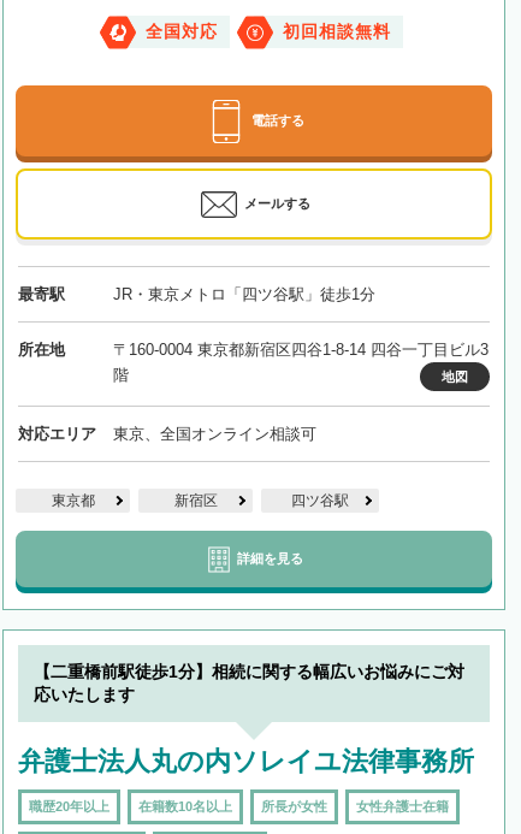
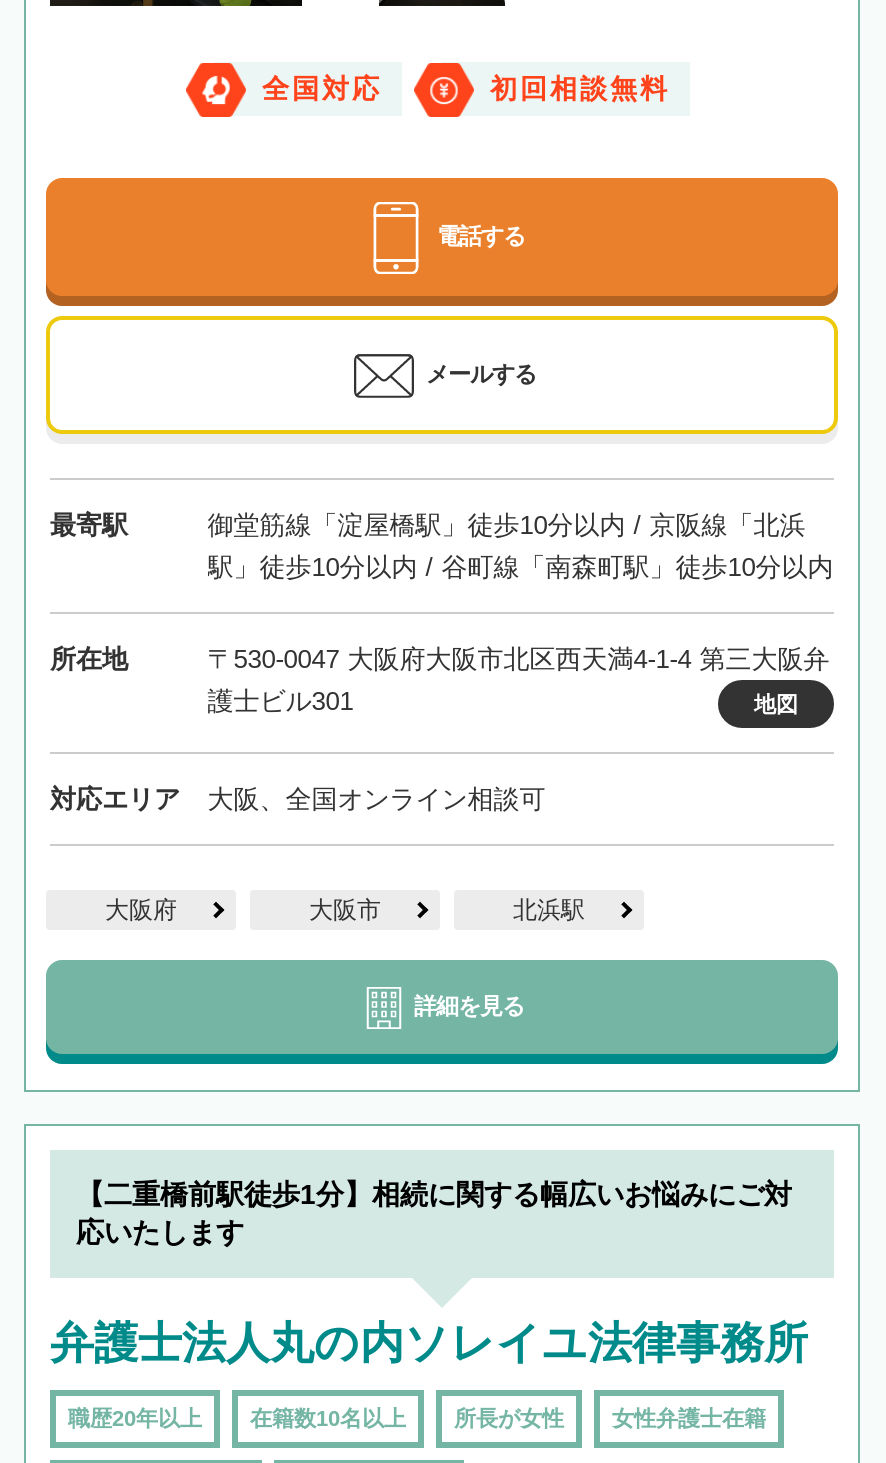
[113,285,375,303] JR・東京メトロ「四ツ谷駅」徒歩1分 -> [207,510,833,582] 御堂筋線「淀屋橋駅」徒歩10分以内 / 京阪線「北浜 | 駅」徒歩10分以内 / 谷町線「南森町駅」徒歩10分以内
[113,341,488,384] 〒160-0004 東京都新宿区四谷1-8-14 四谷一丁目ビル3 | 階 -> [207,644,829,716] 〒530-0047 大阪府大阪市北区西天満4-1-4 第三大阪弁 | 護士ビル301
[113,425,316,443] 東京、全国オンライン相談可 -> [207,784,545,814] 大阪、全国オンライン相談可
[51,492,349,509] 東京都 | 新宿区 | 四ツ谷駅 -> [105,896,585,924] 大阪府 | 大阪市 | 北浜駅

